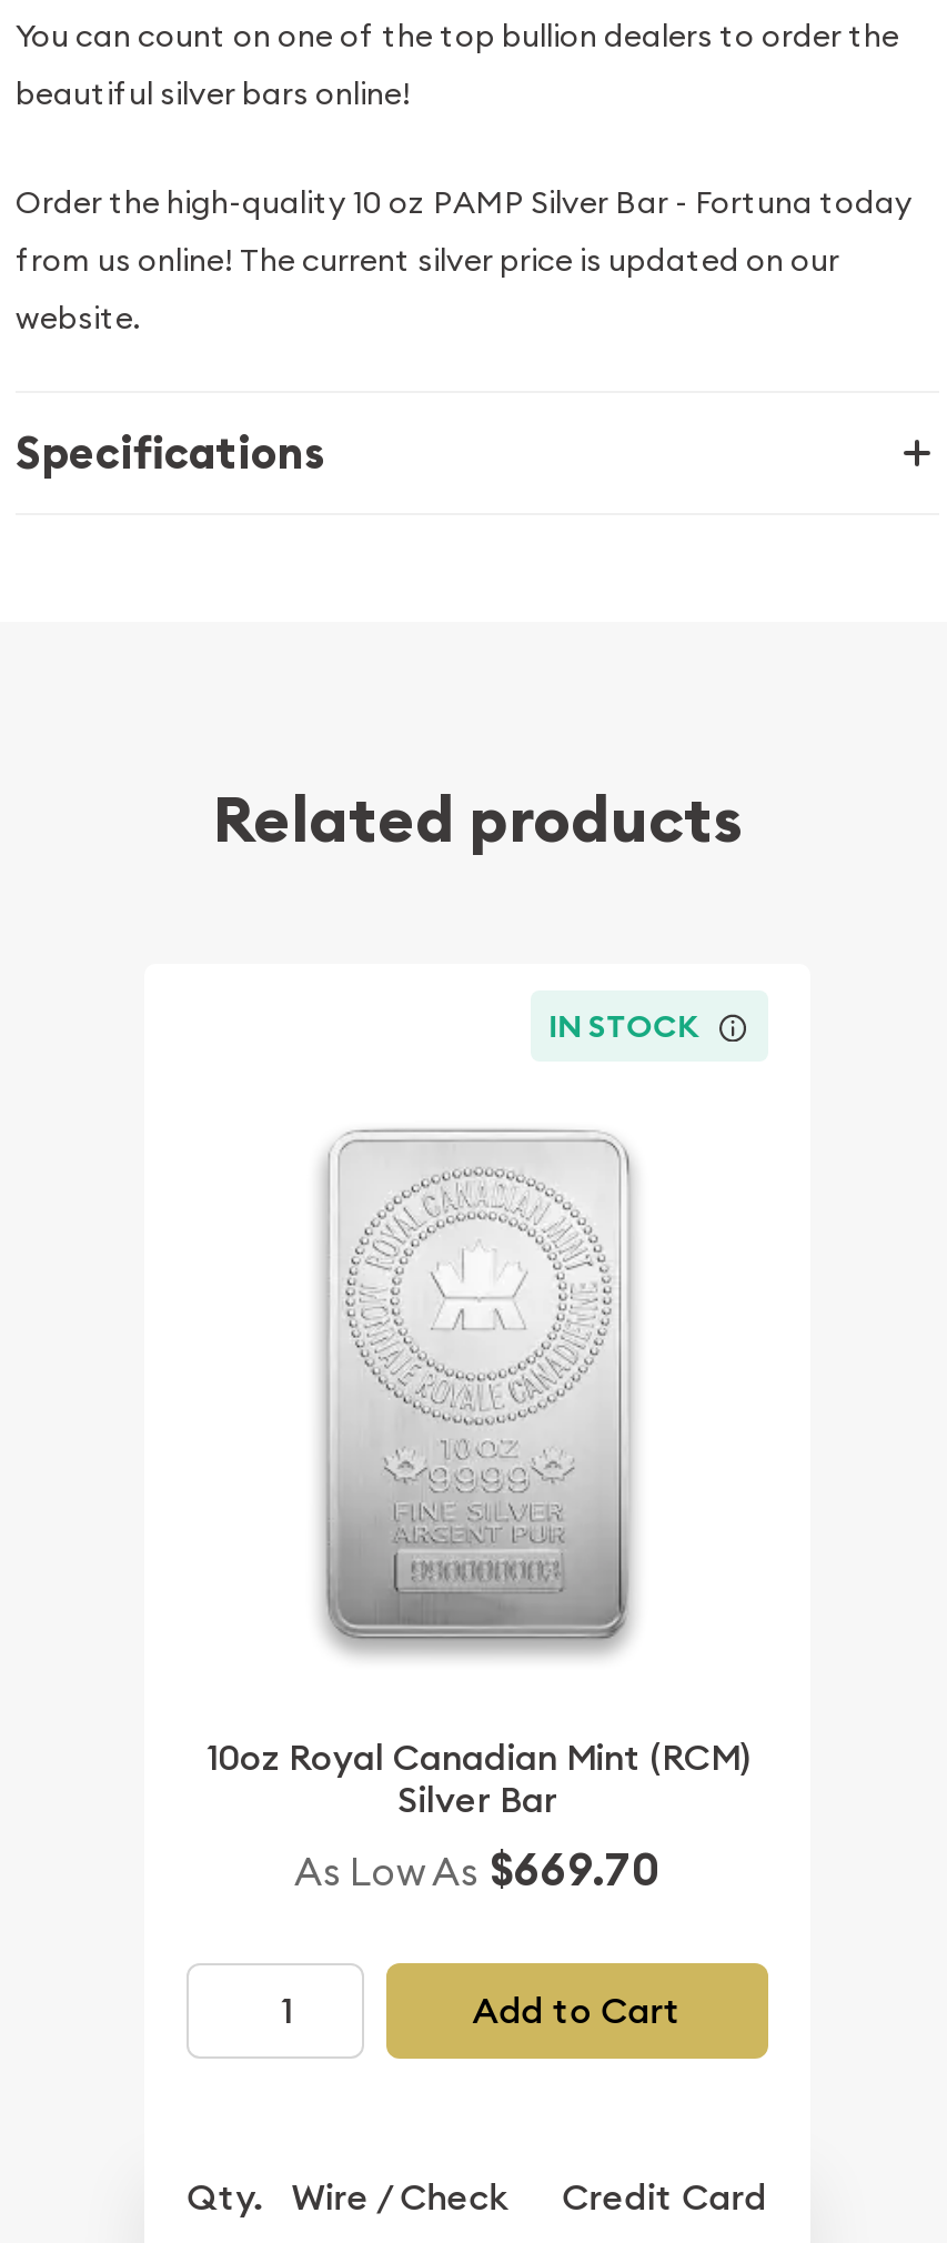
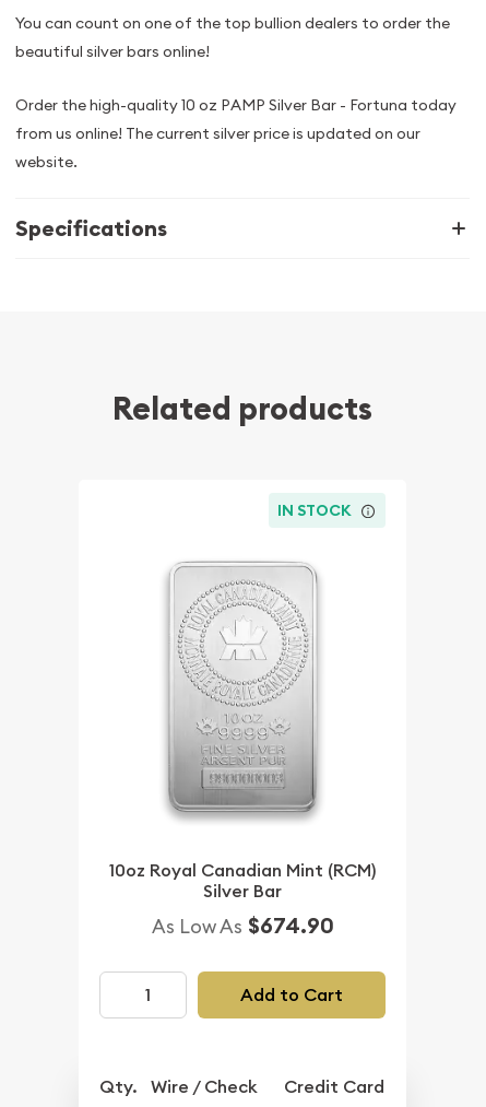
[294,1840,661,1898] As Low As $669.70 -> [151,911,334,939] As Low As $674.90

